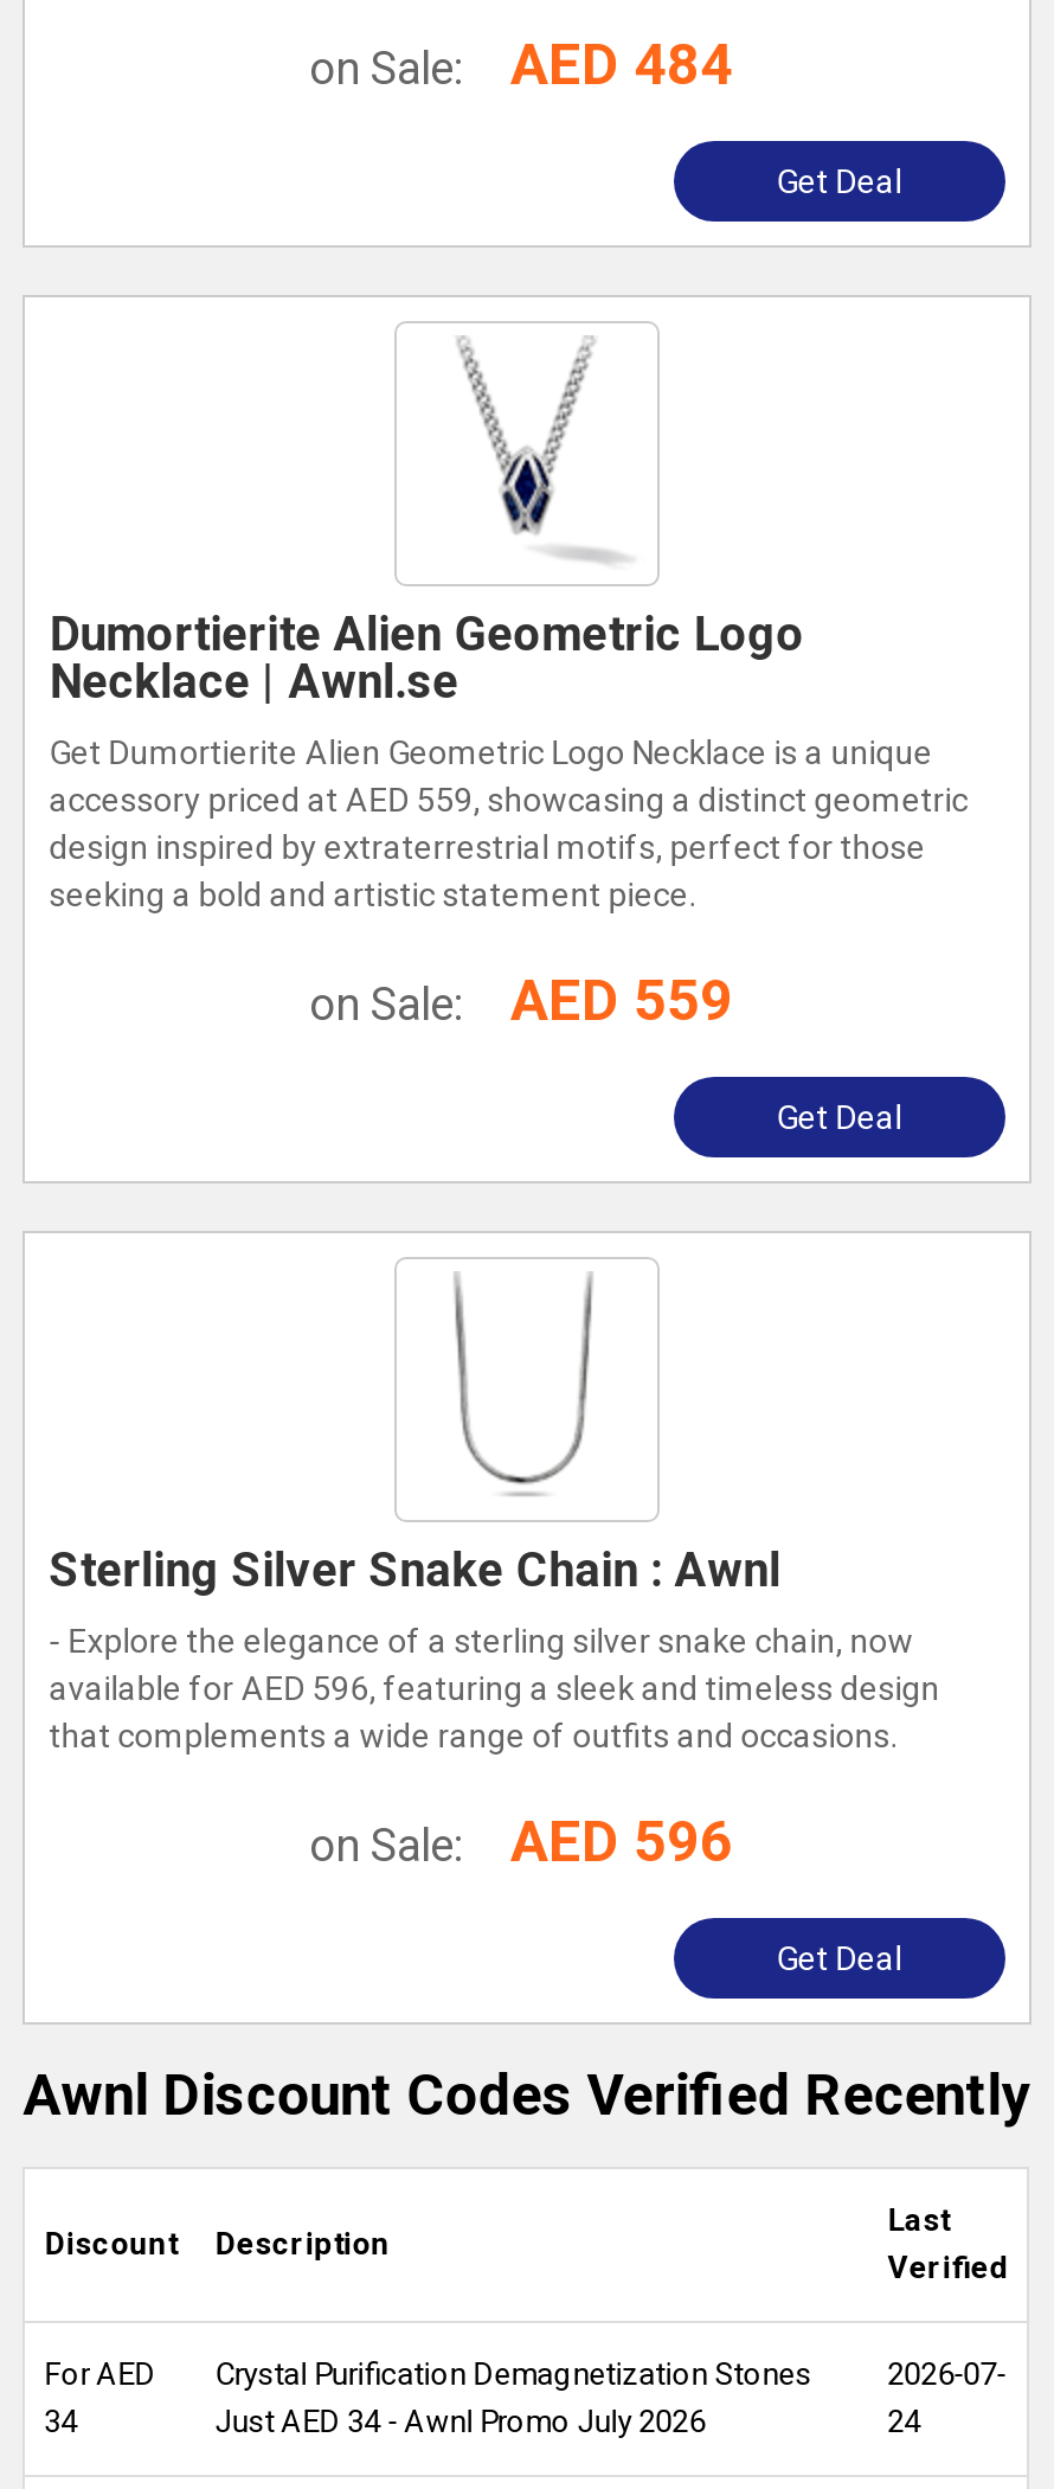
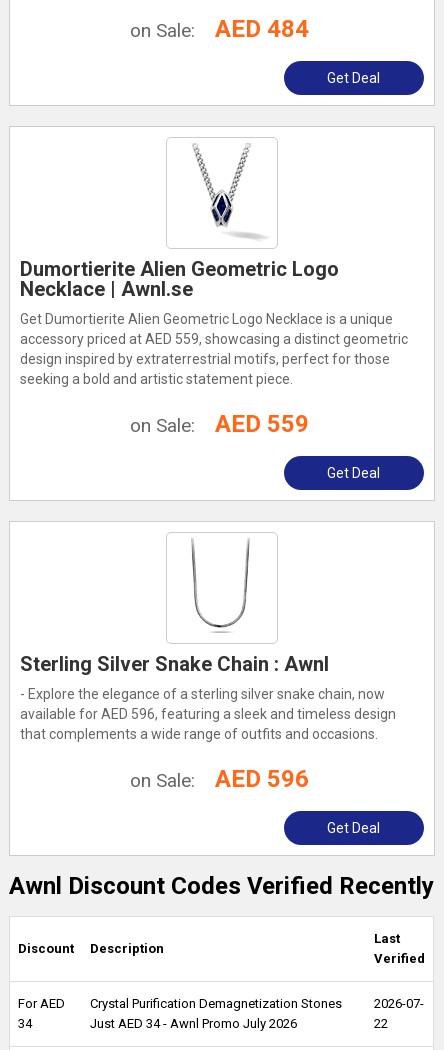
[887,2404,921,2439] 24 -> [374,1016,388,1031] 22

